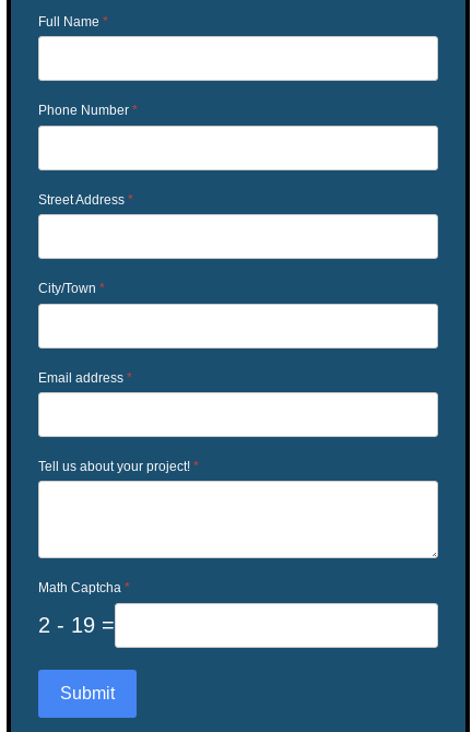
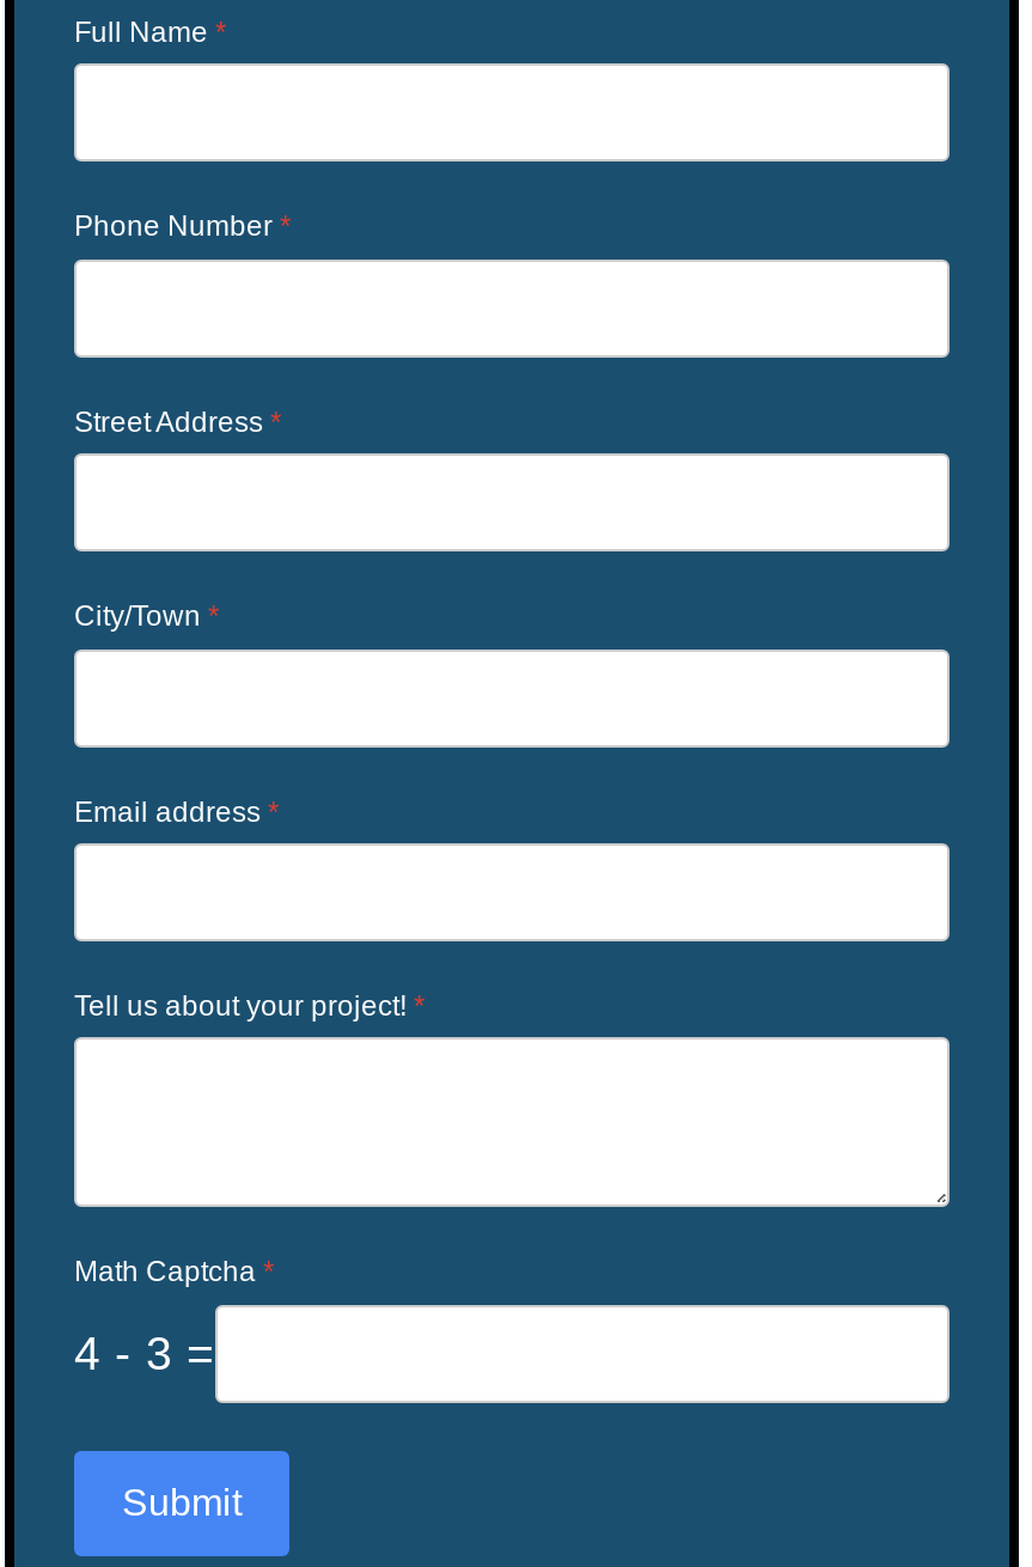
[38,613,115,637] 2 - 19 = -> [74,1326,215,1378] 4 - 3 =

